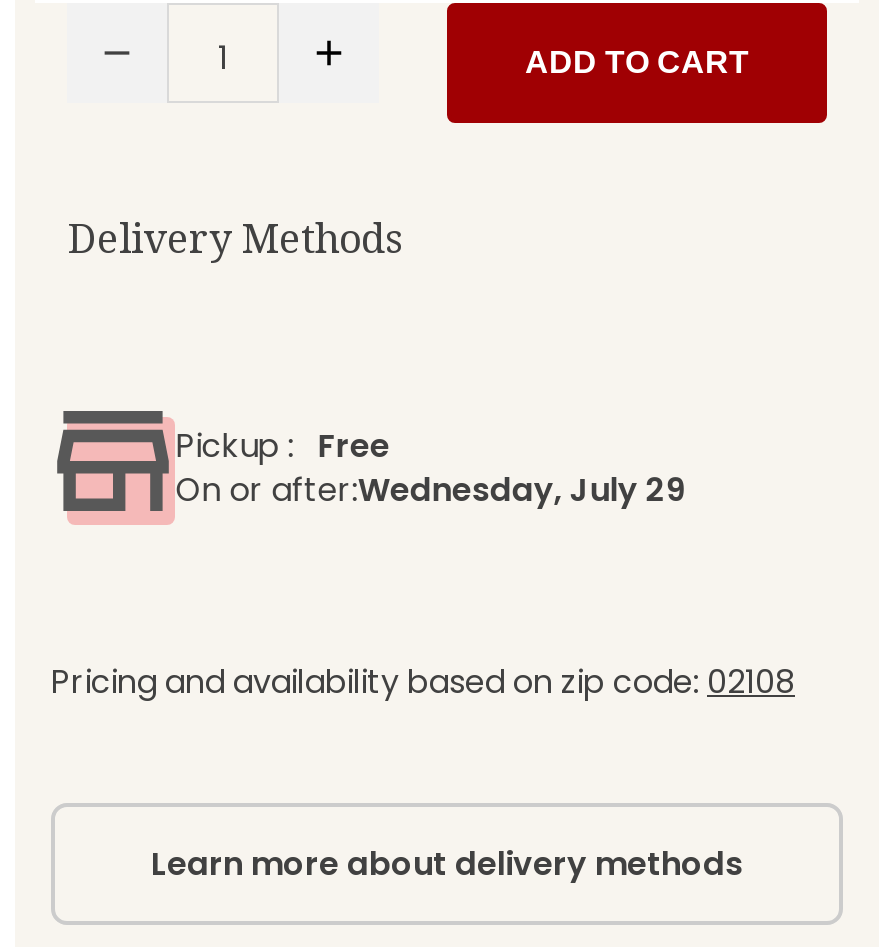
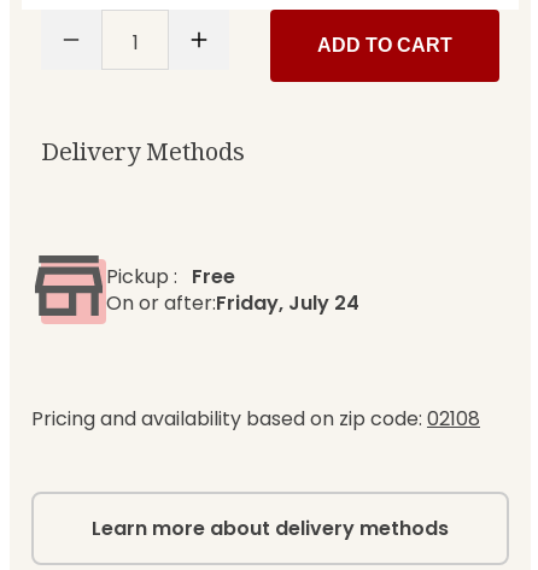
[176,467,686,513] On or after:Wednesday, July 29 -> [107,289,360,317] On or after:Friday, July 24

